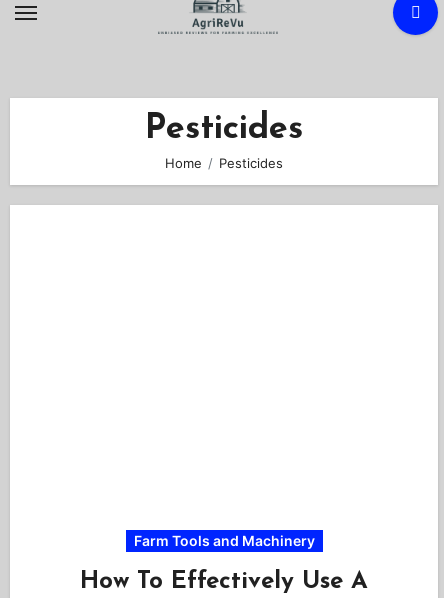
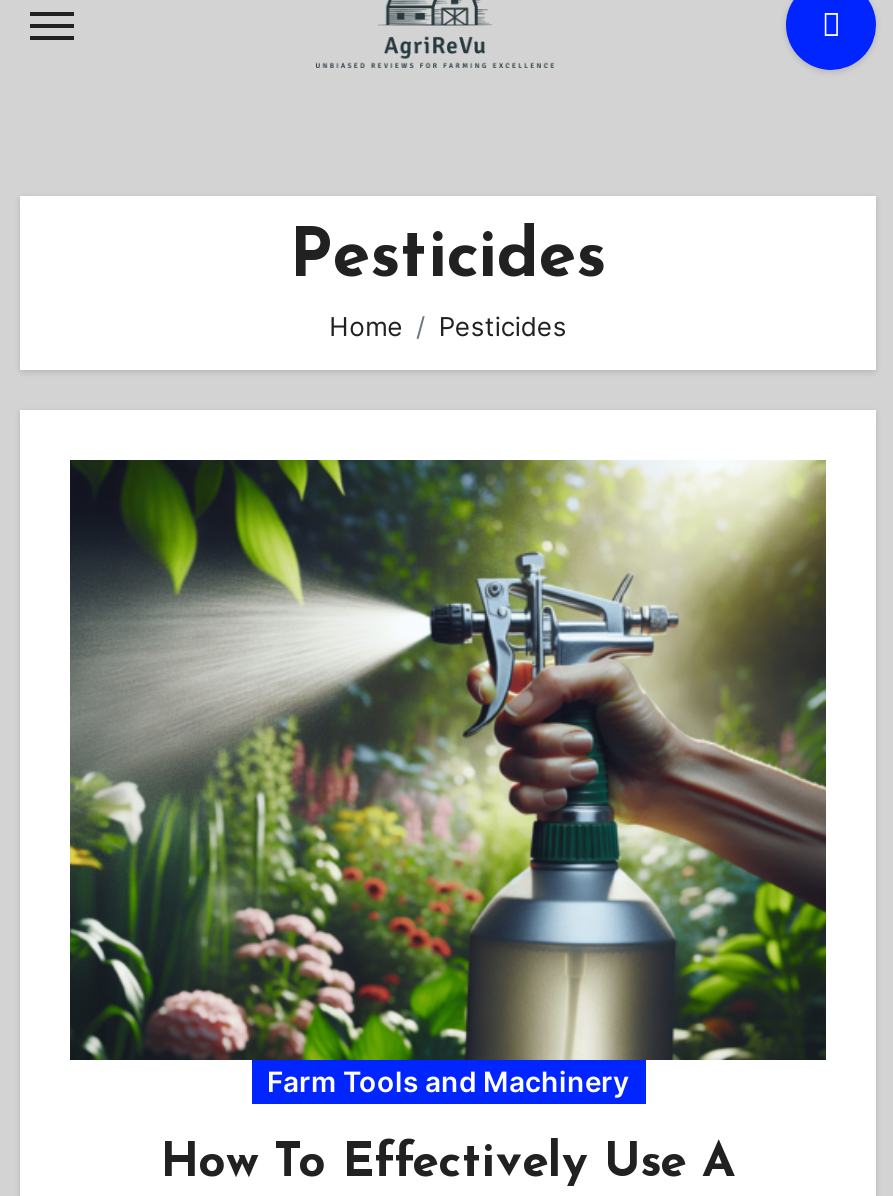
none -> [68,458,828,1062] [image]

